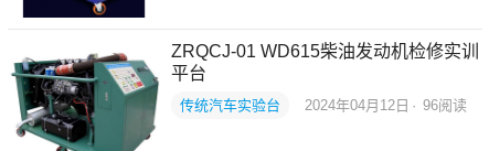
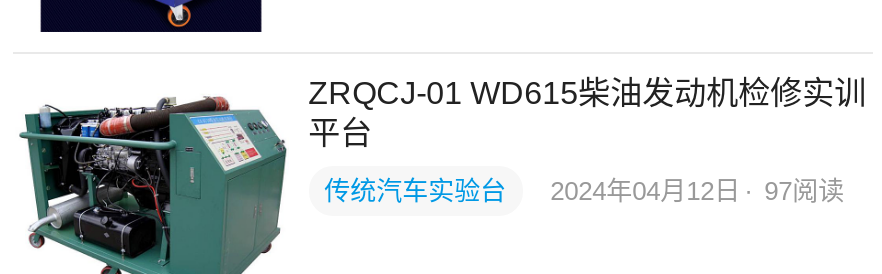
[179,97,466,113] 传统汽车实验台 2024年04月12日 · 96阅读 -> [324,175,844,205] 传统汽车实验台 2024年04月12日 · 97阅读

